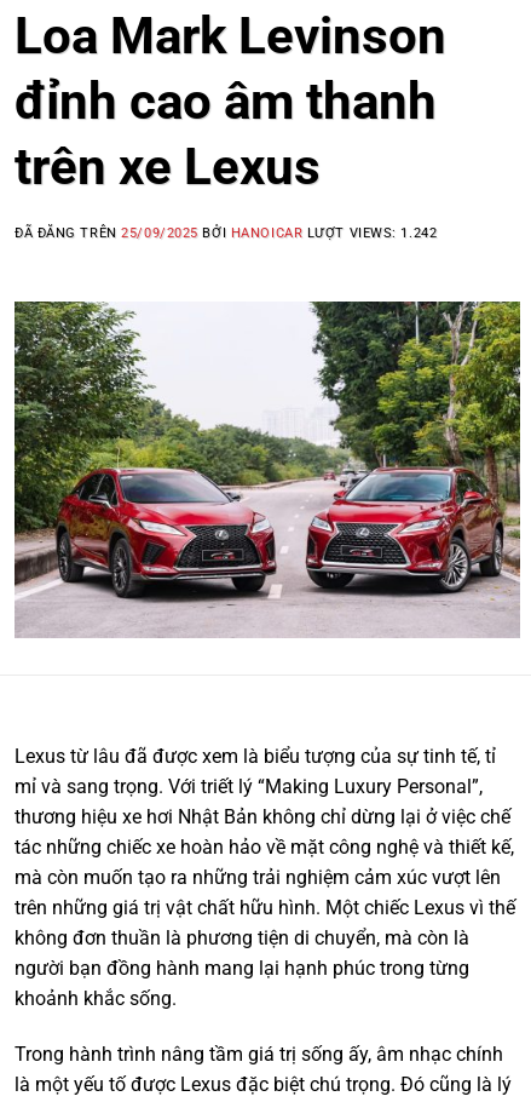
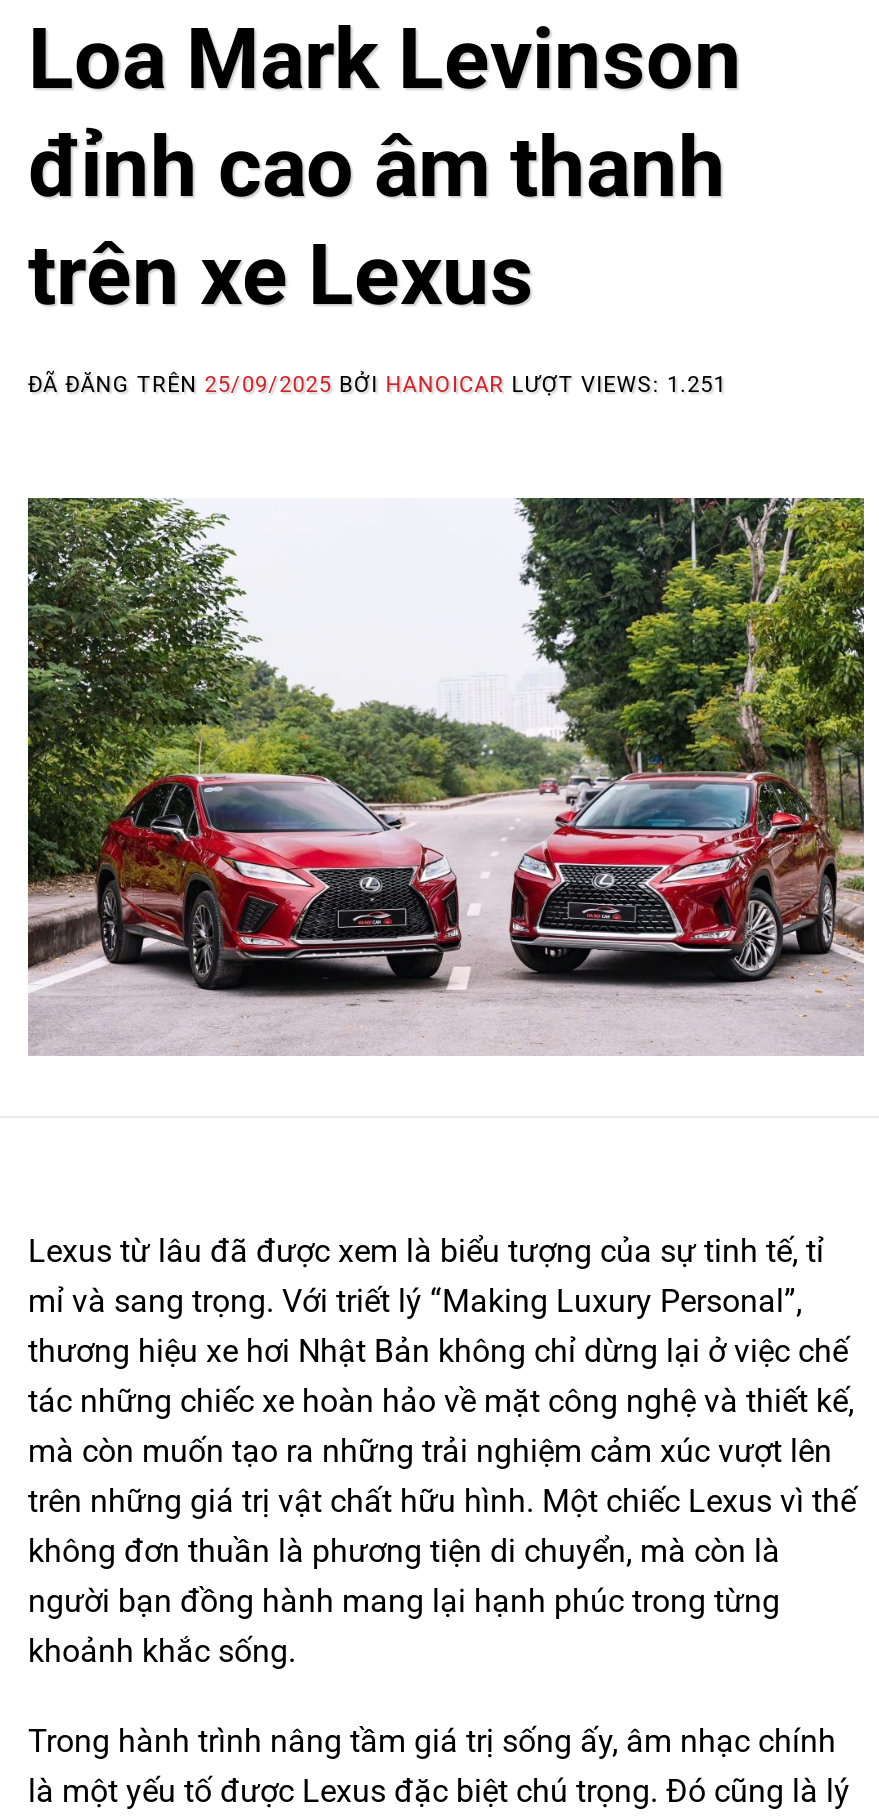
[15,225,437,241] ĐÃ ĐĂNG TRÊN 25/09/2025 BỞI HANOICAR LƯỢT VIEWS: 1.242 -> [28,372,727,398] ĐÃ ĐĂNG TRÊN 25/09/2025 BỞI HANOICAR LƯỢT VIEWS: 1.251

